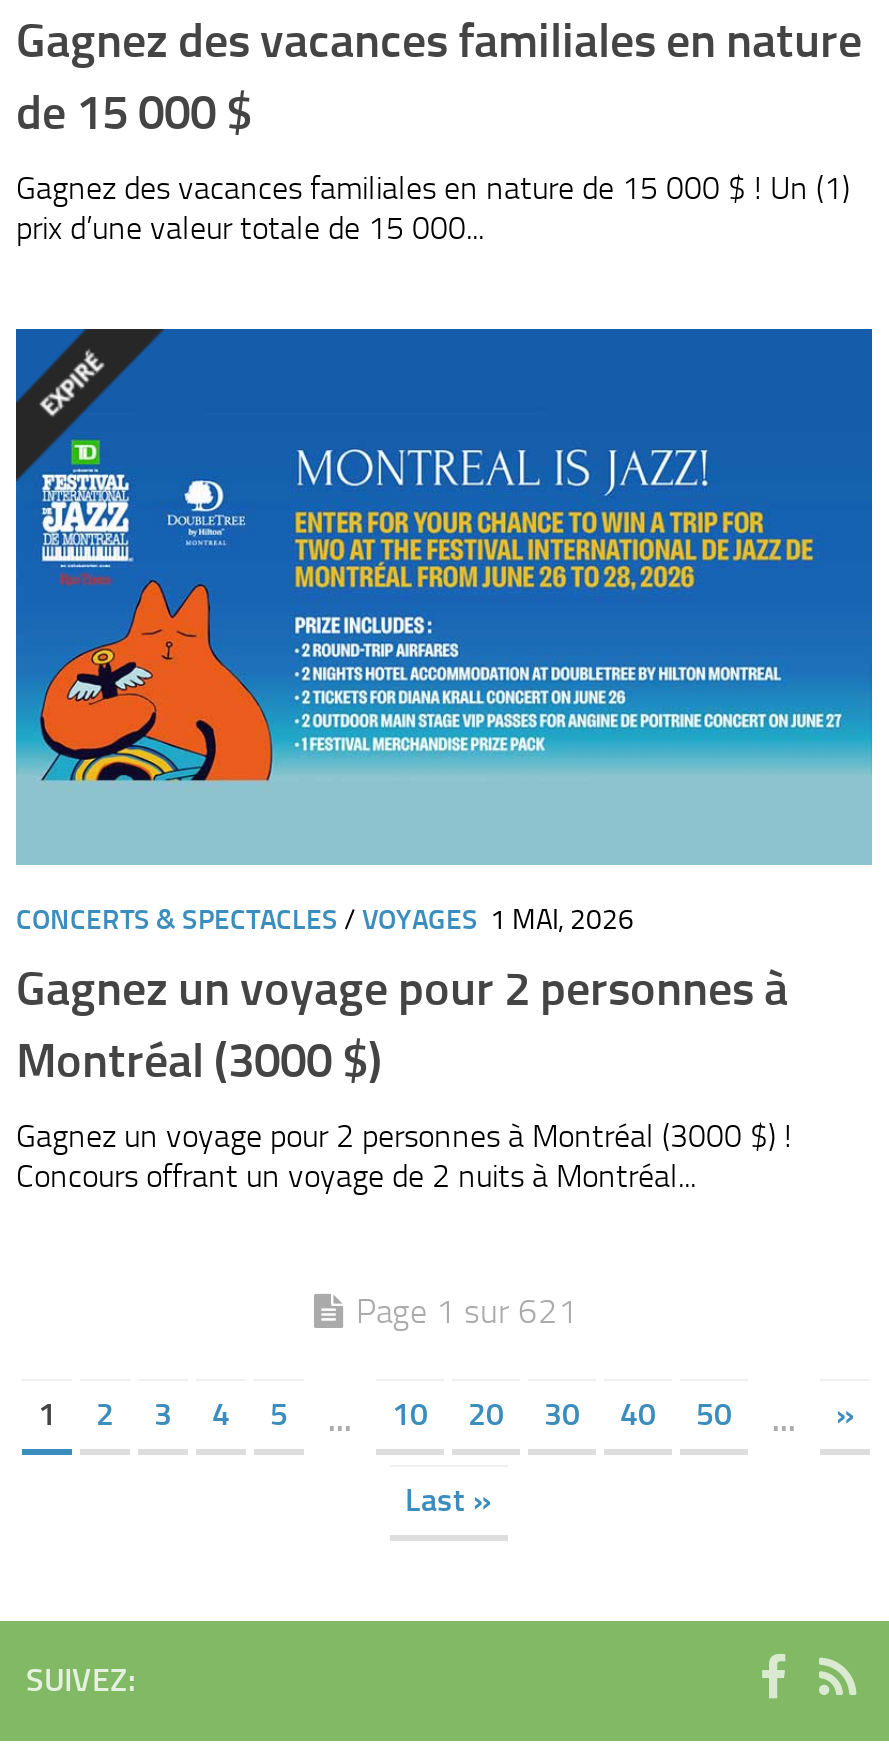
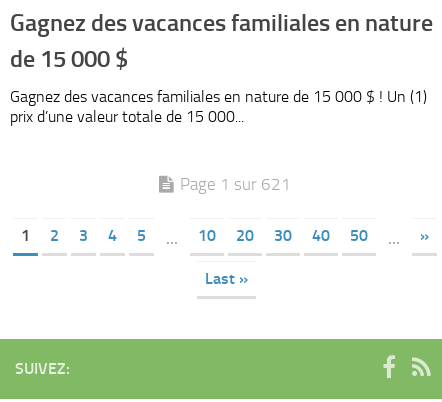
[14,326,874,1195] [image] | CONCERTS & SPECTACLES / VOYAGES 1 MAI, 2026 | Gagnez un voyage pour 2 personnes à | Montréal (3000 $) | Gagnez un voyage pour 2 personnes à Montréal (3000 $) ! | Concours offrant un voyage de 2 nuits à Montréal... -> none

